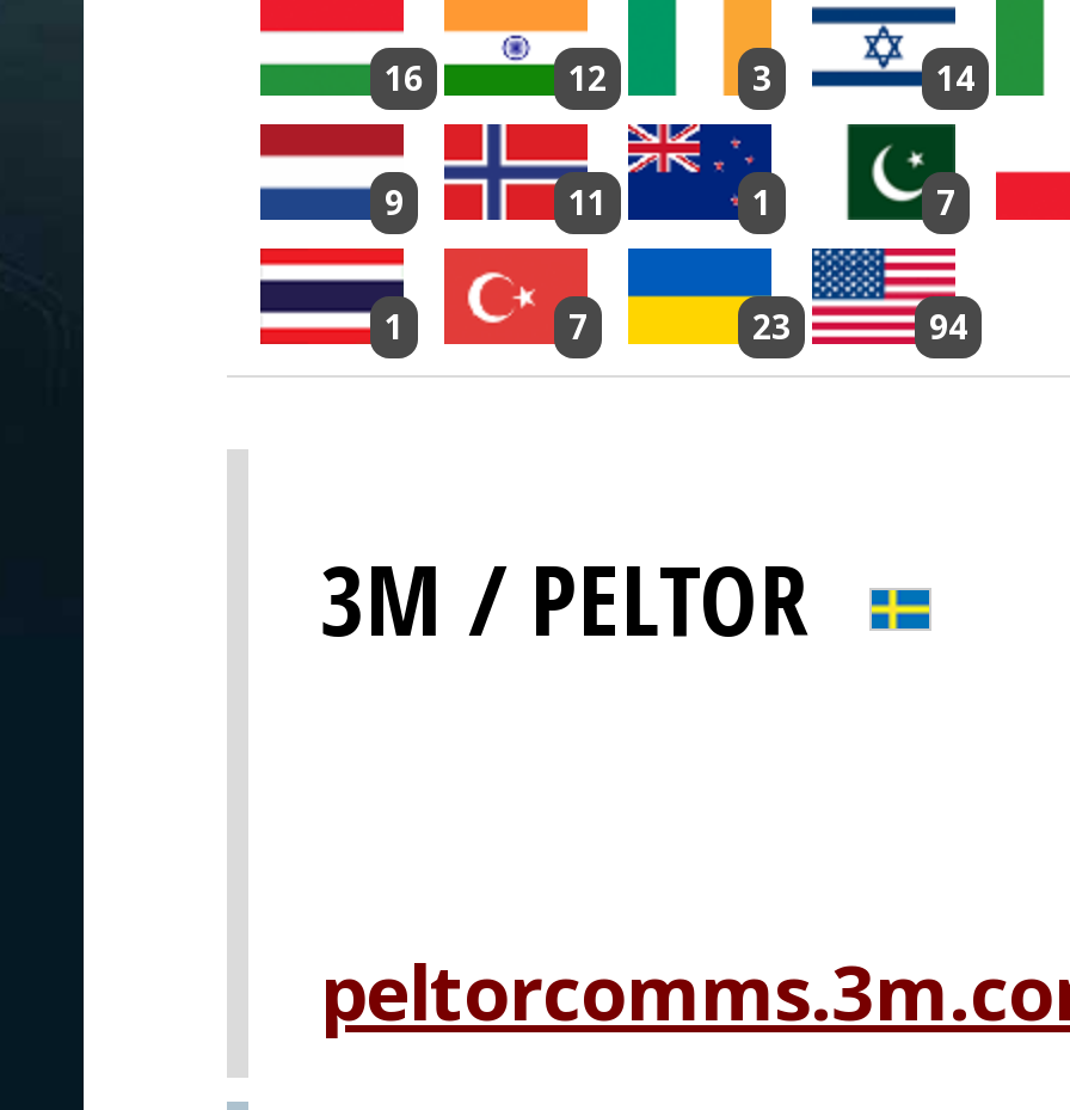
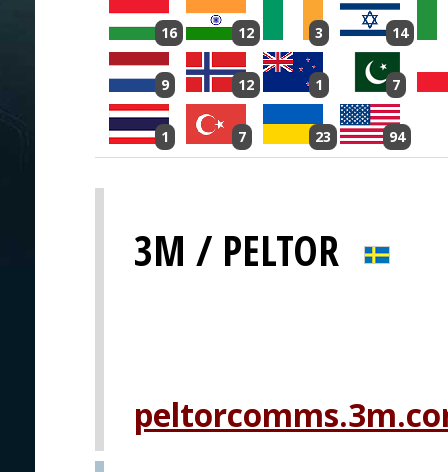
[568,179,607,224] 11 -> [238,75,254,94] 12

